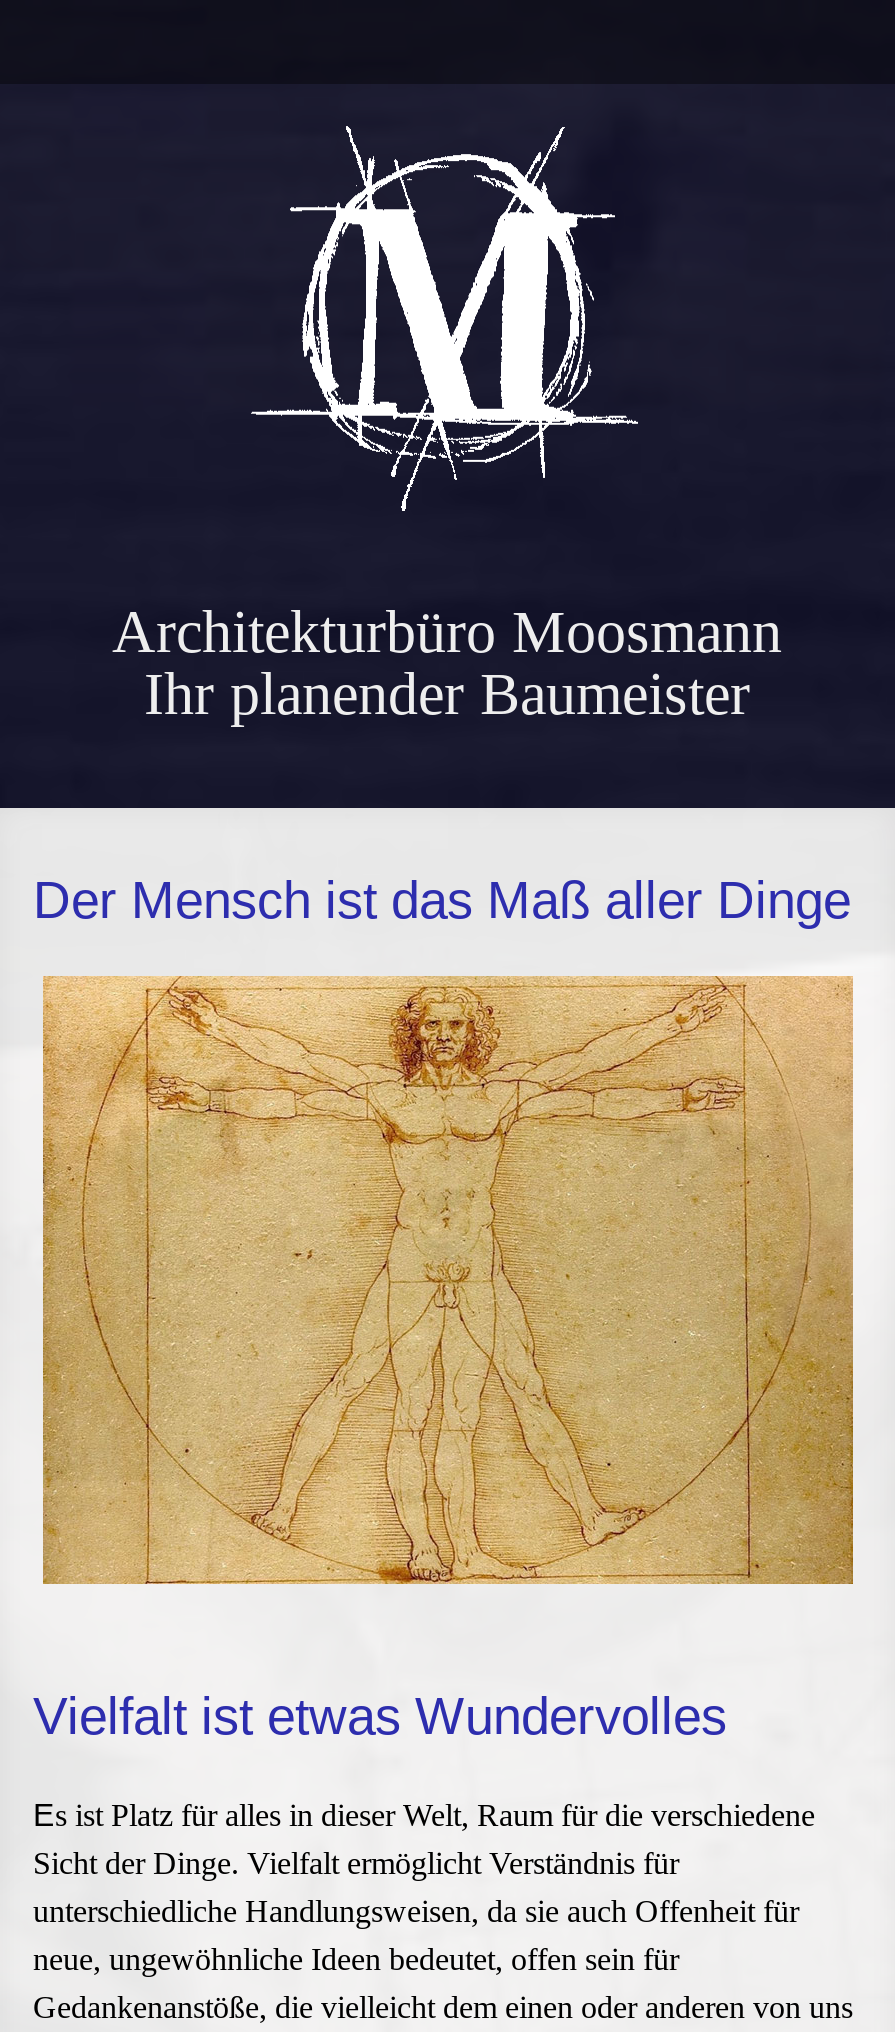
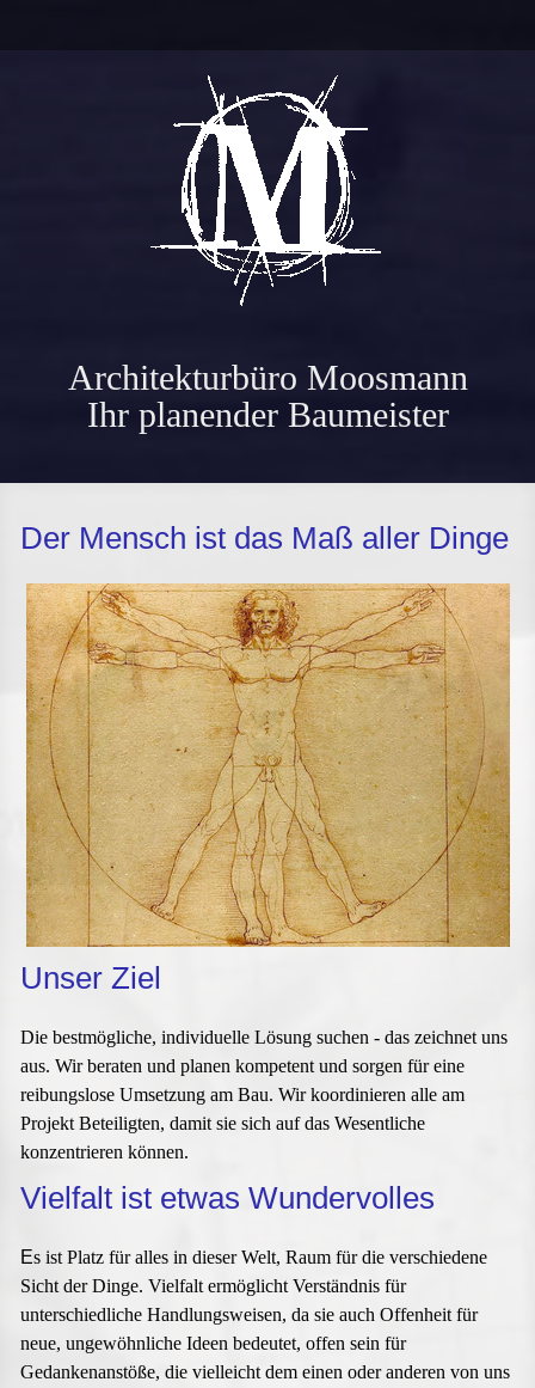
none -> [20,960,508,1162] Unser Ziel | Die bestmögliche, individuelle Lösung suchen - das zeichnet uns | aus. Wir beraten und planen kompetent und sorgen für eine | reibungslose Umsetzung am Bau. Wir koordinieren alle am | Projekt Beteiligten, damit sie sich auf das Wesentliche | konzentrieren können.

